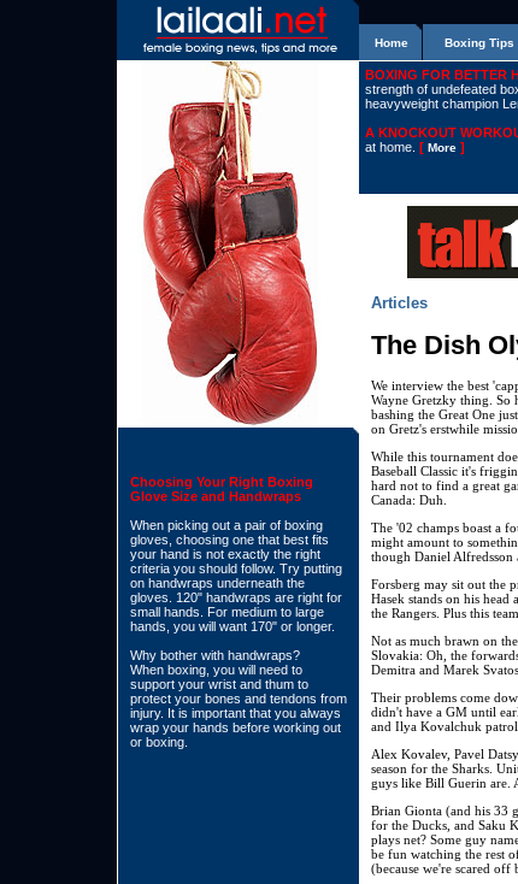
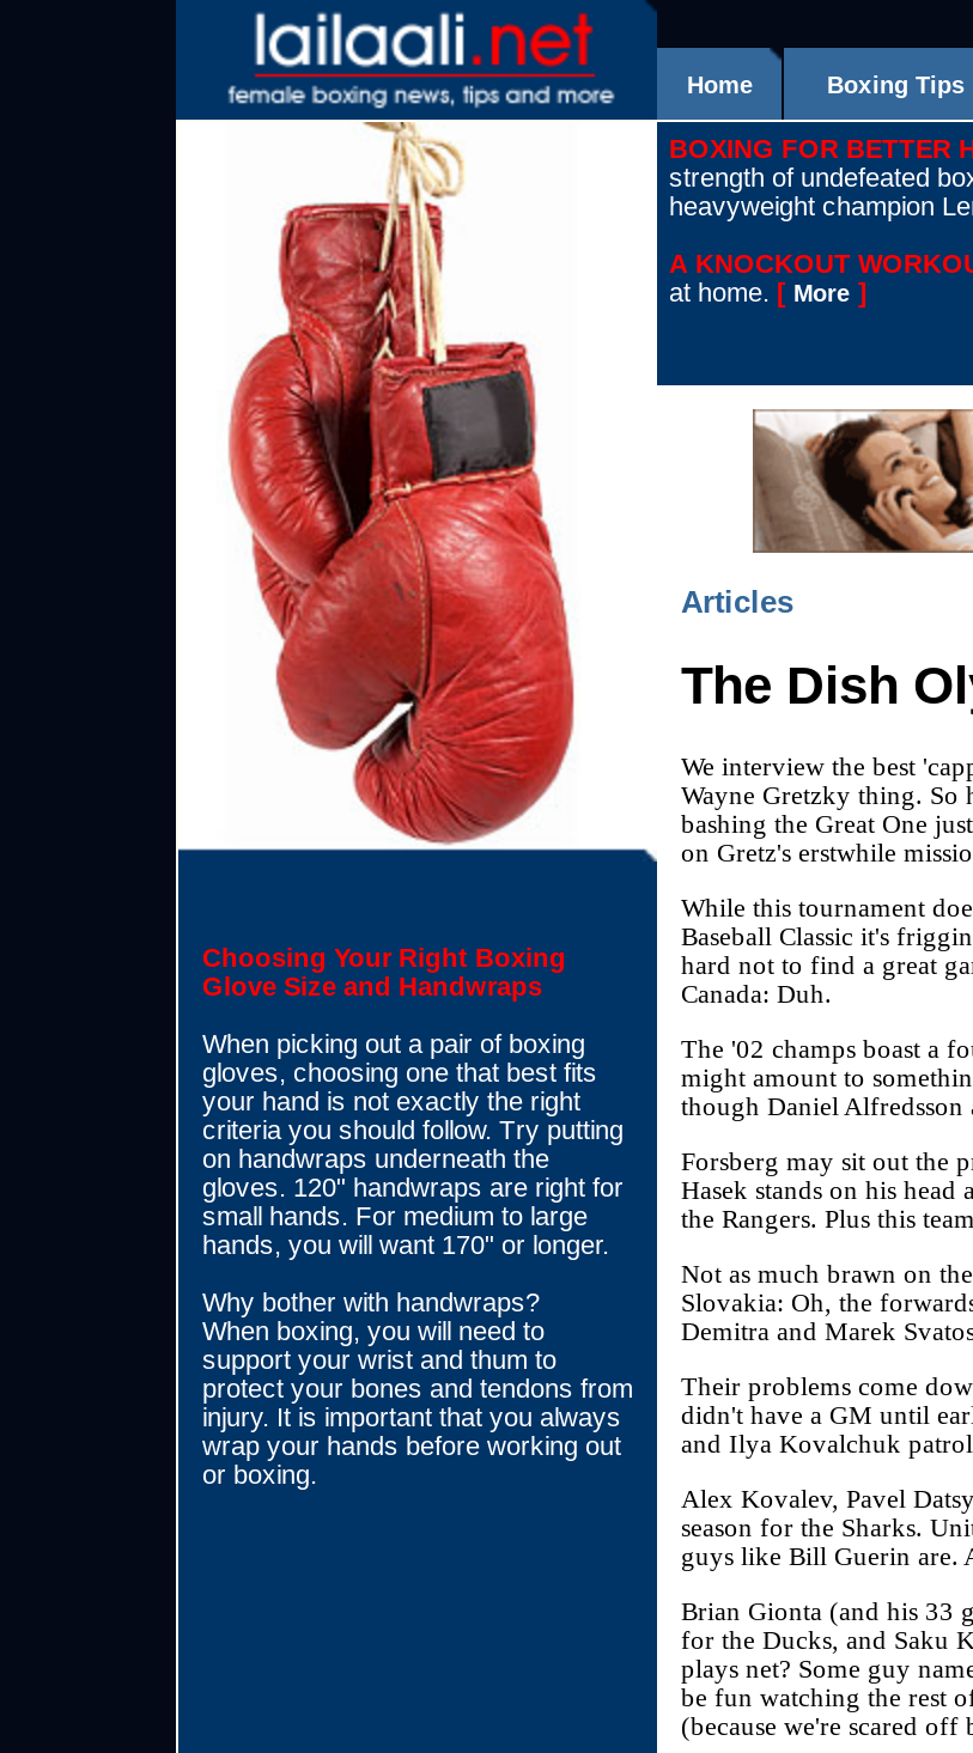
[406,205,514,279] [image] -> [750,407,966,555] [image]

